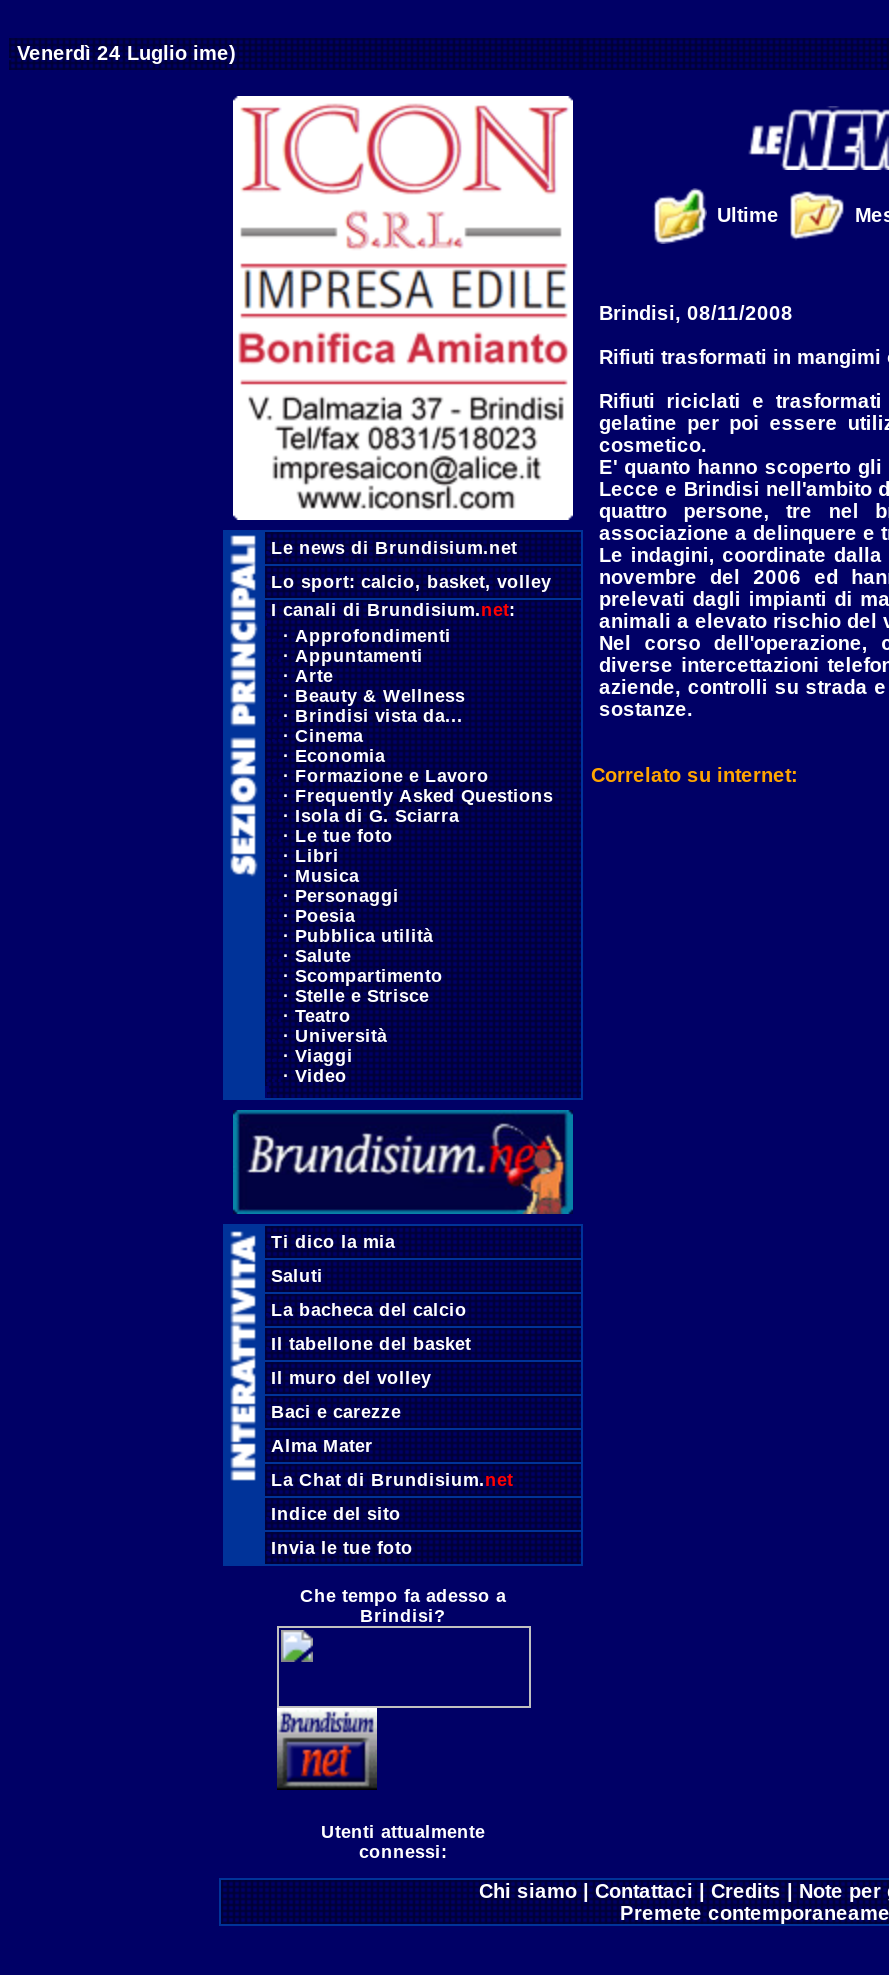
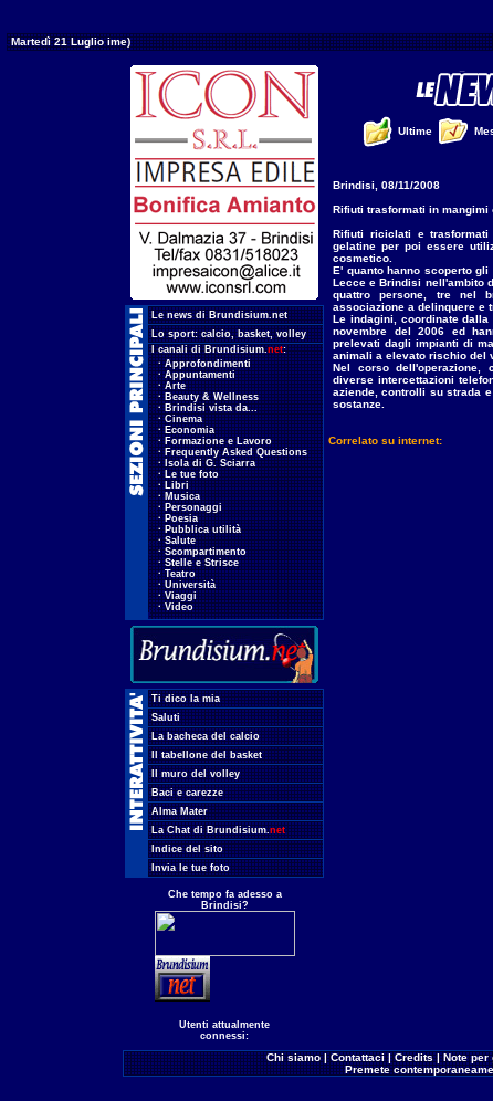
[17,42,235,64] Venerdì 24 Luglio ime) -> [11,35,130,48] Martedì 21 Luglio ime)

